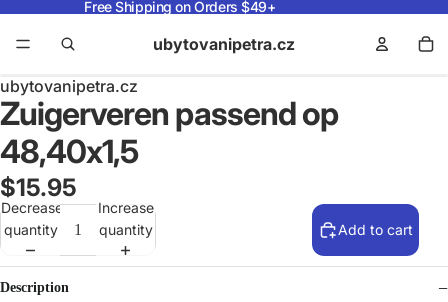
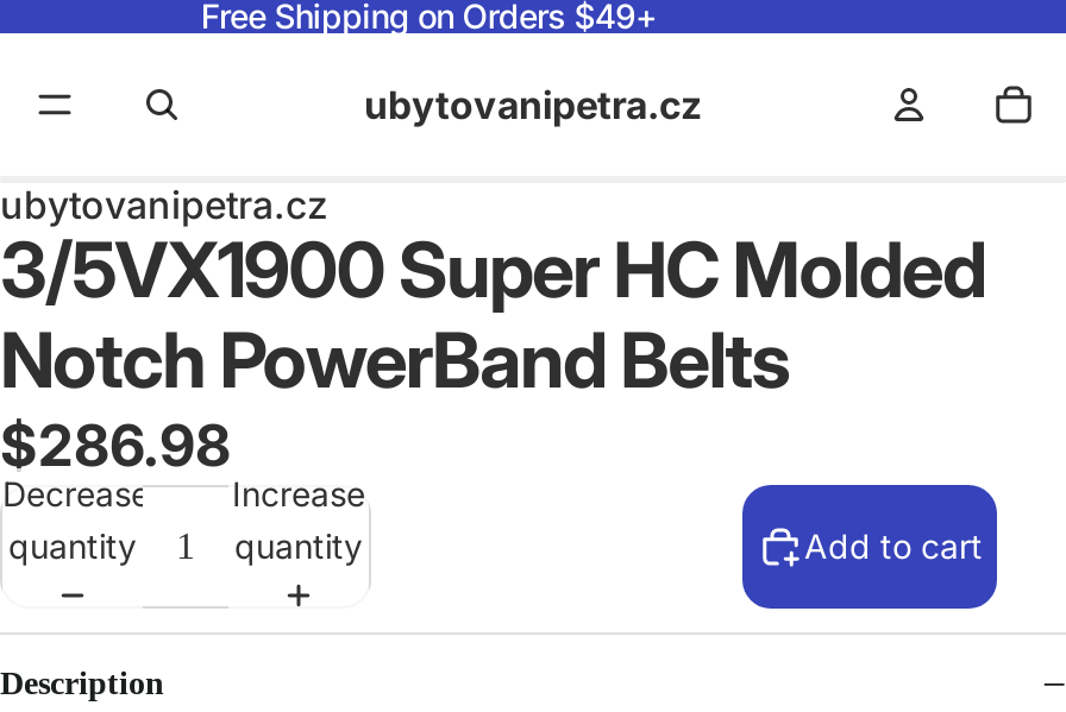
[0,94,338,202] Zuigerveren passend op | 48,40x1,5 | $15.95 -> [0,223,985,480] 3/5VX1900 Super HC Molded | Notch PowerBand Belts | $286.98

